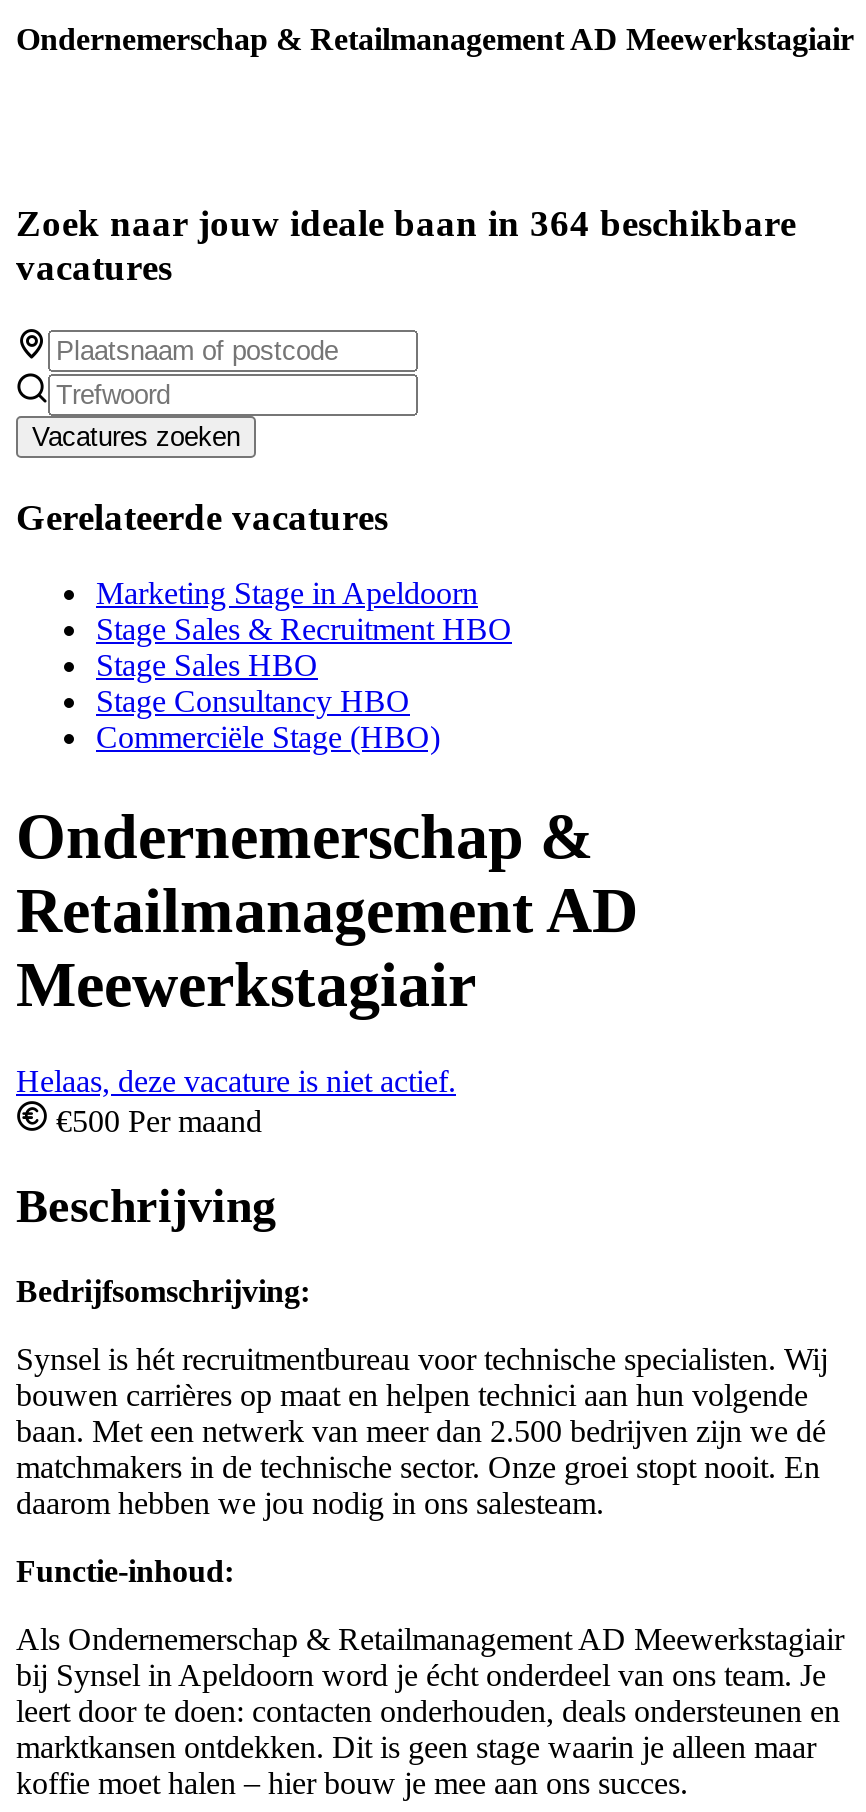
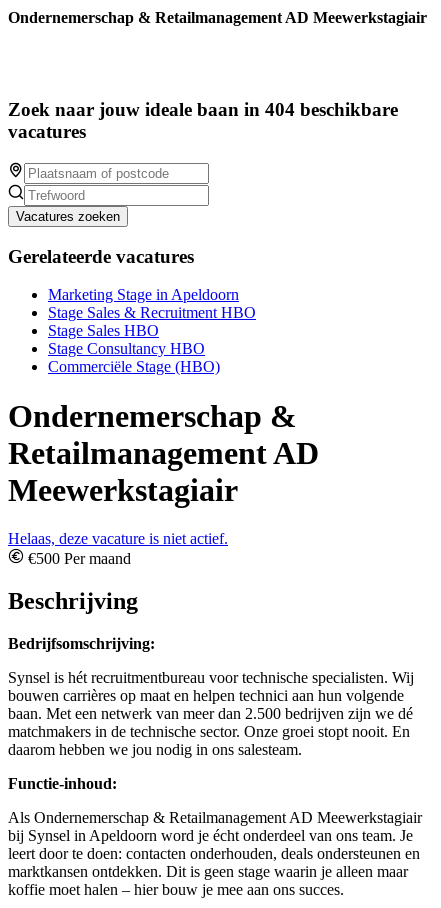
[16,202,796,244] Zoek naar jouw ideale baan in 364 beschikbare -> [8,99,398,120] Zoek naar jouw ideale baan in 404 beschikbare

